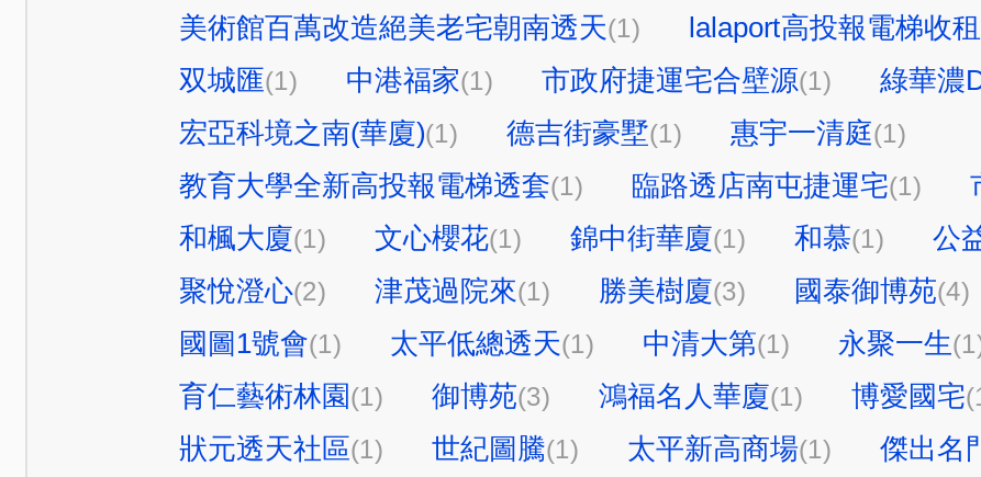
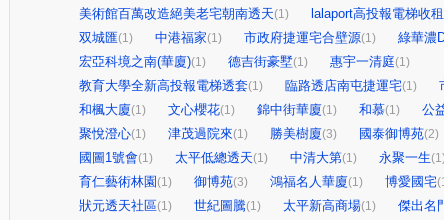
[179,274,326,307] 聚悅澄心(2) -> [79,126,146,141] 聚悅澄心(1)
[794,274,970,307] 國泰御博苑(4) -> [359,126,439,141] 國泰御博苑(2)

